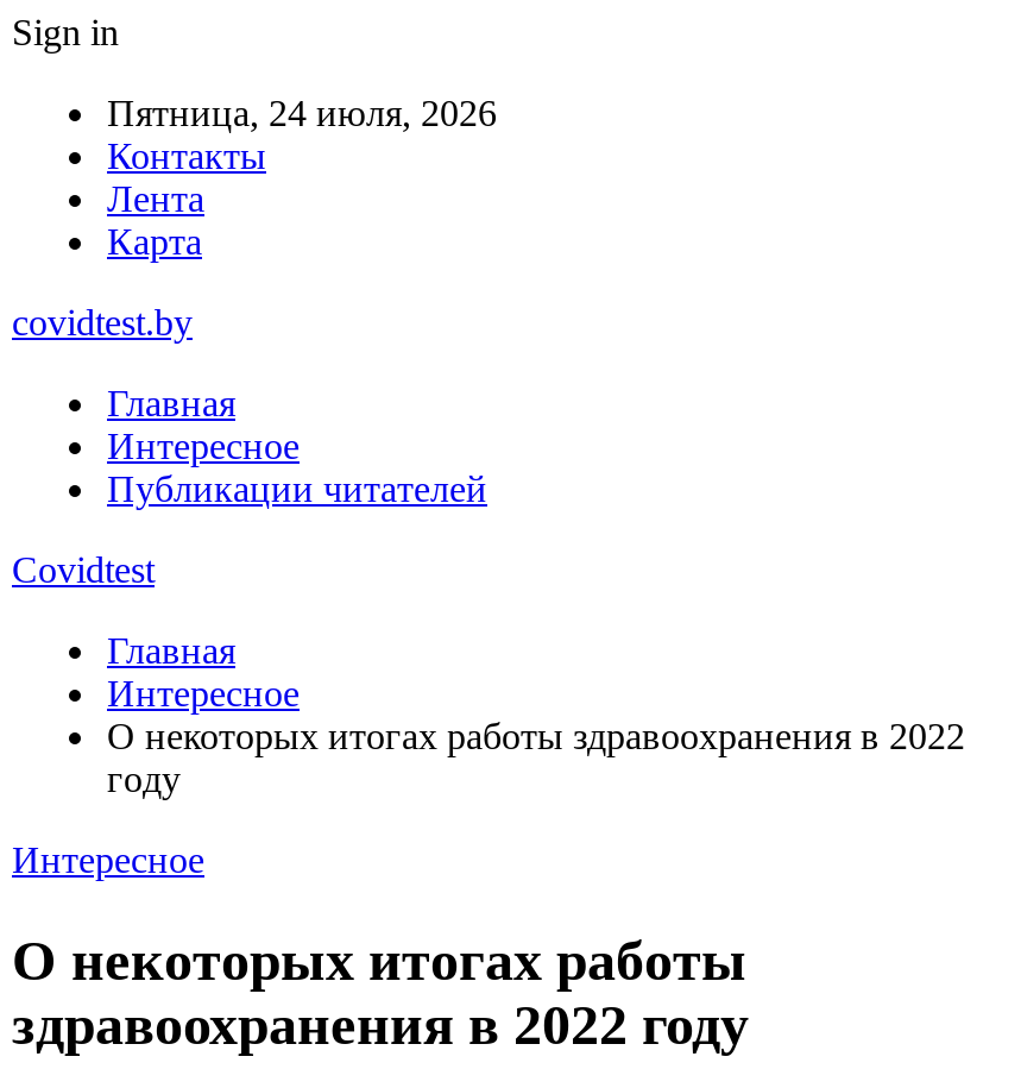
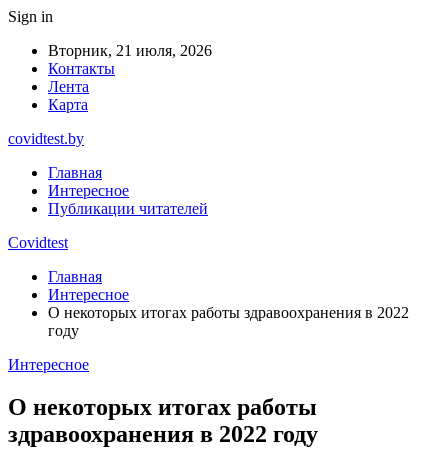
[107,93,497,133] Пятница, 24 июля, 2026 -> [48,42,212,59] Вторник, 21 июля, 2026

